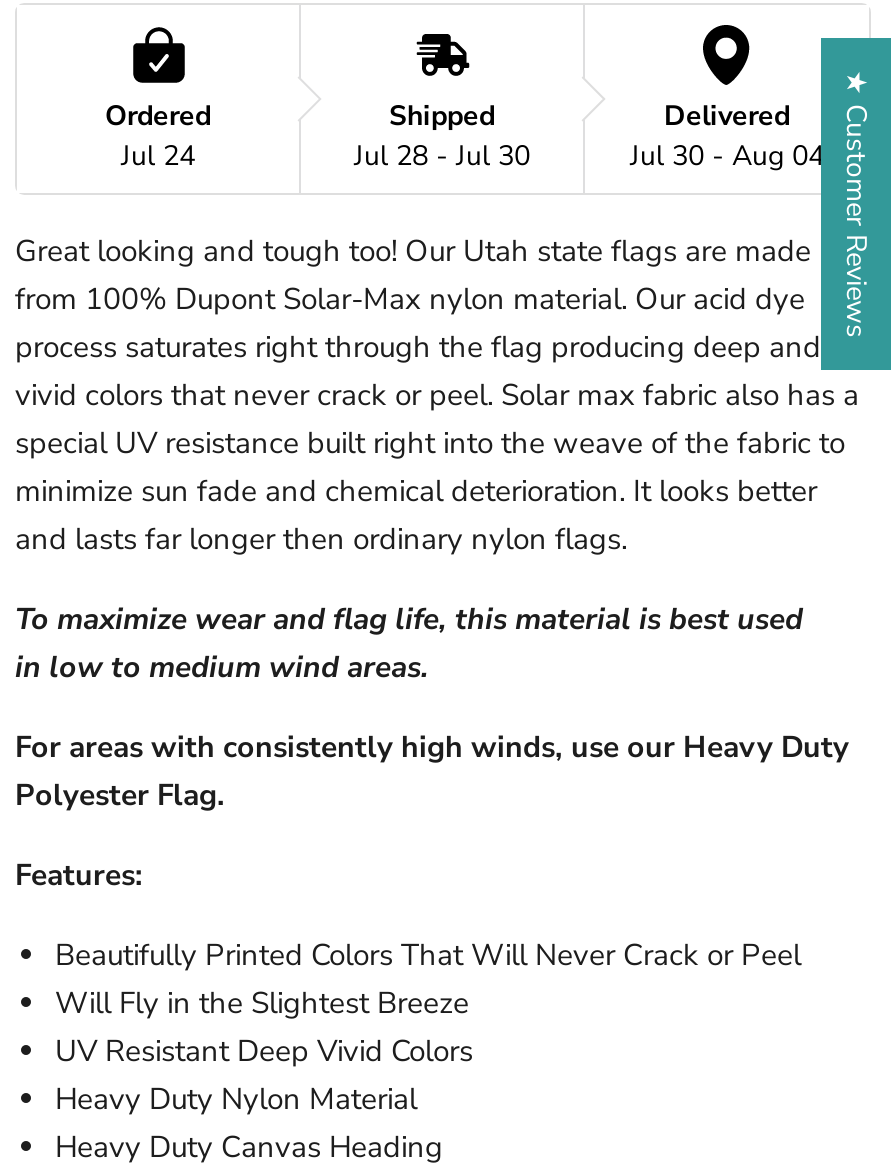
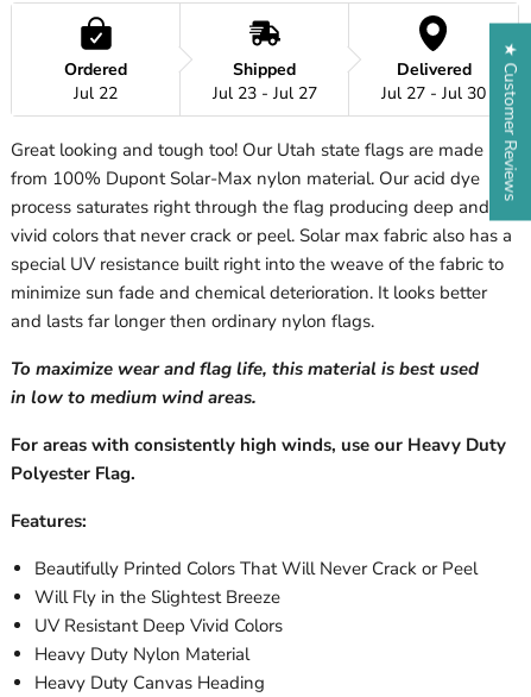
[121,136,195,174] Jul 24 -> [74,81,118,104] Jul 22
[354,136,530,174] Jul 28 - Jul 30 -> [212,81,317,104] Jul 23 - Jul 27
[630,136,824,174] Jul 30 - Aug 04 -> [381,81,486,104] Jul 27 - Jul 30

